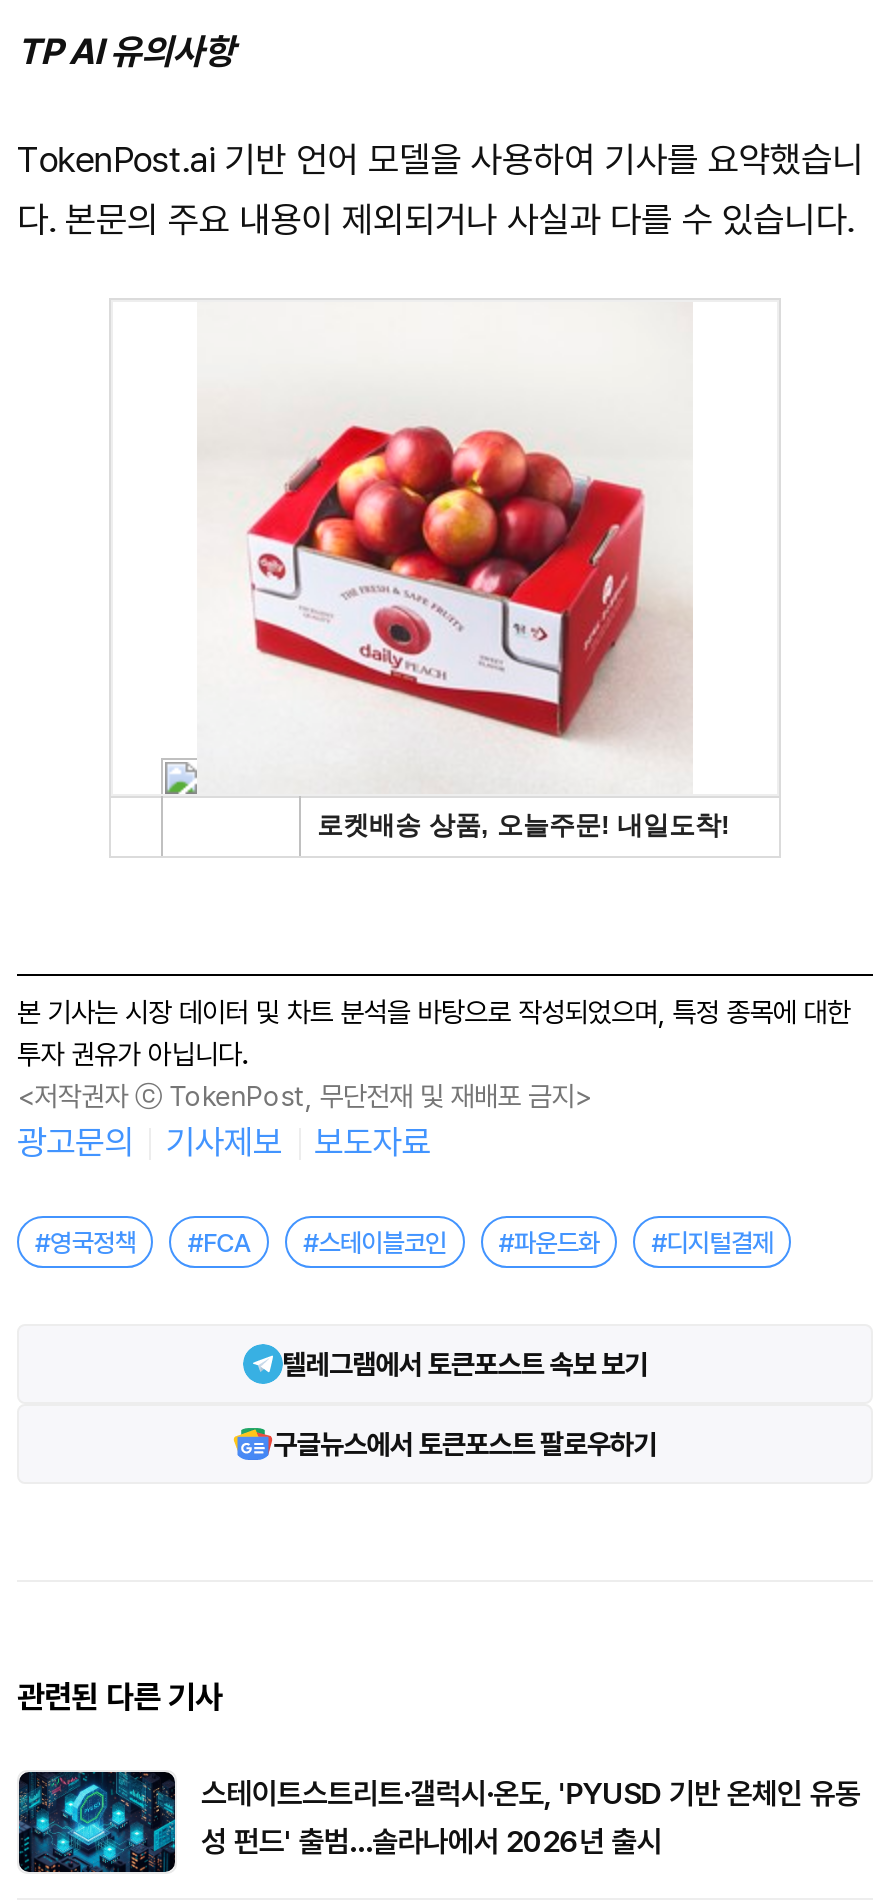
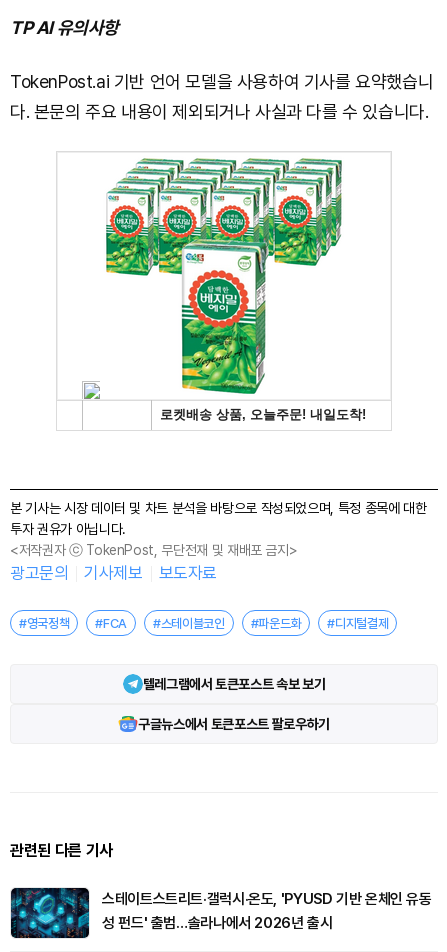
[199,315,693,791] [image] -> [102,158,347,397] [image]

